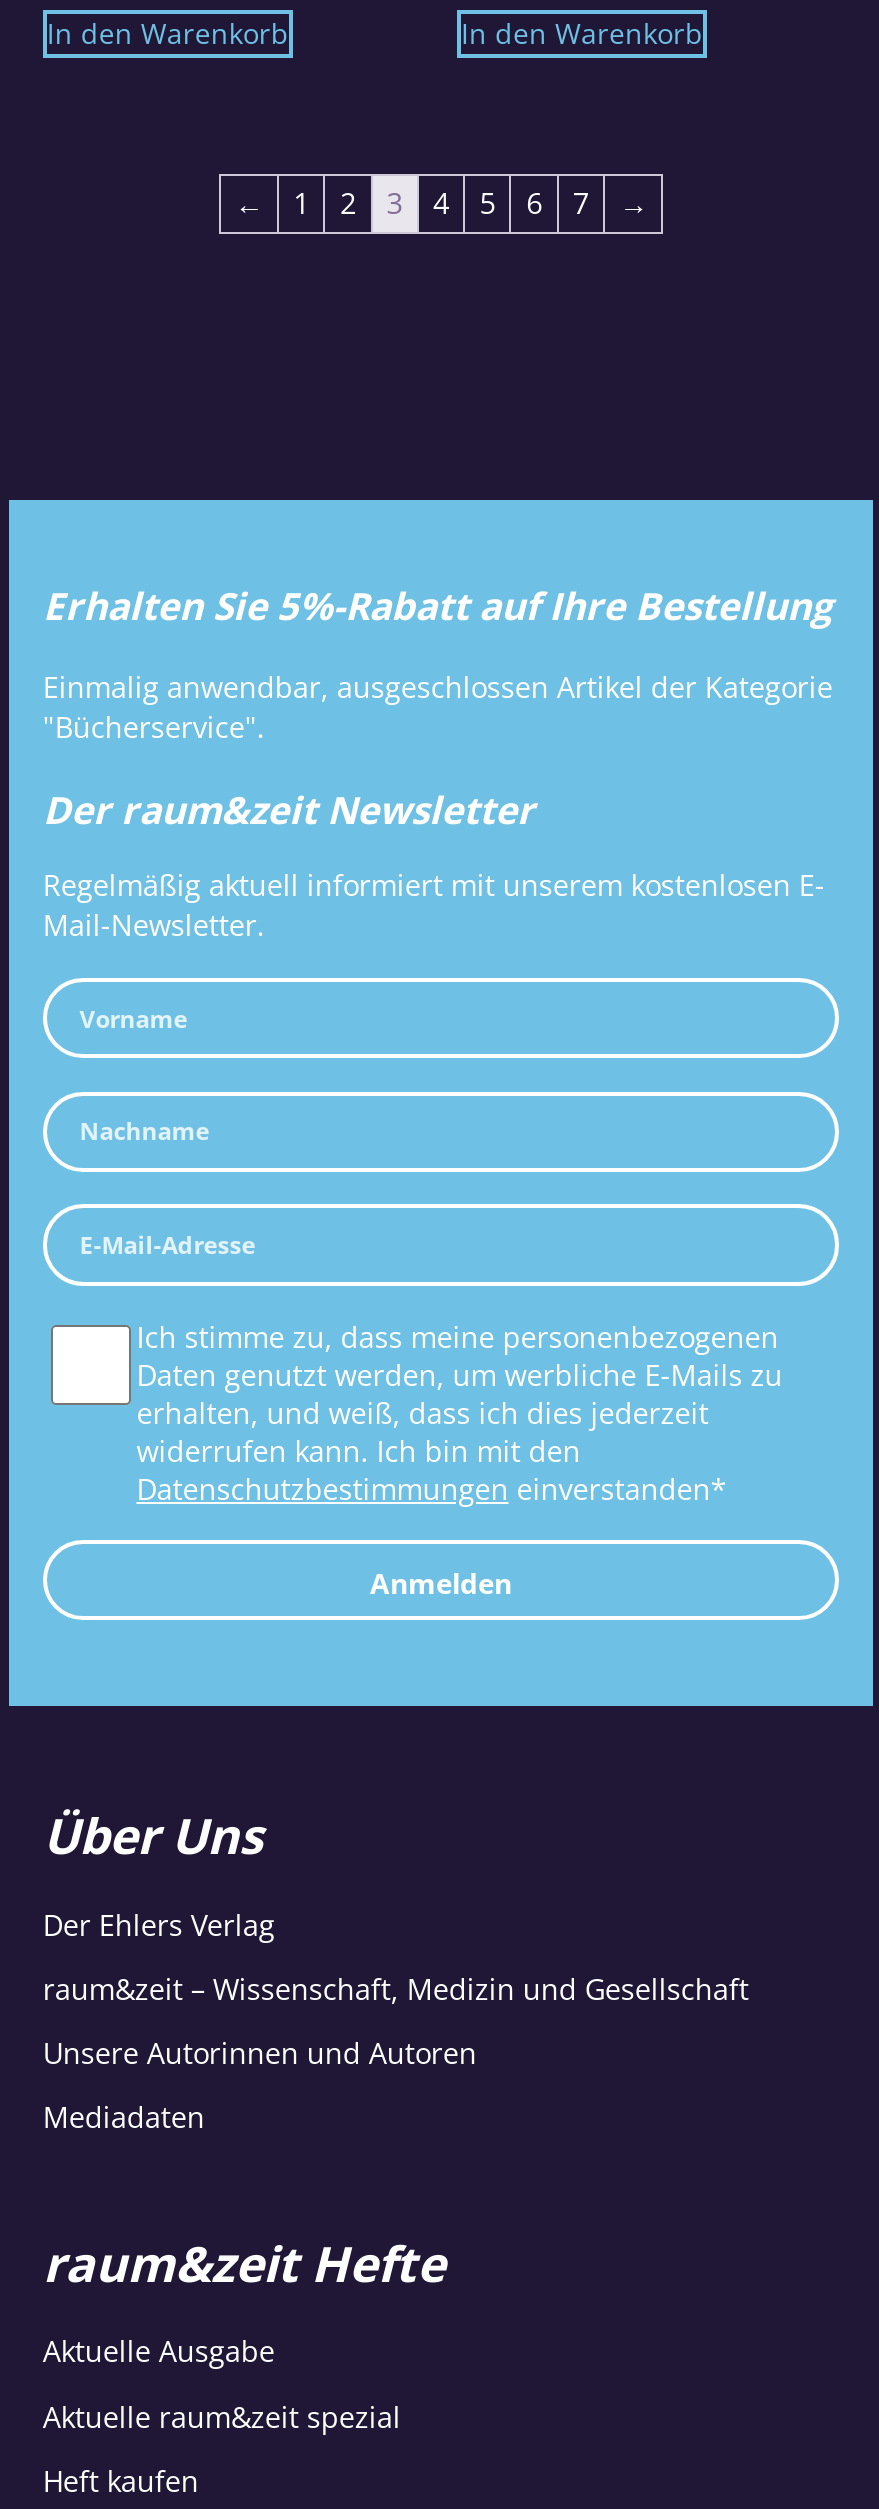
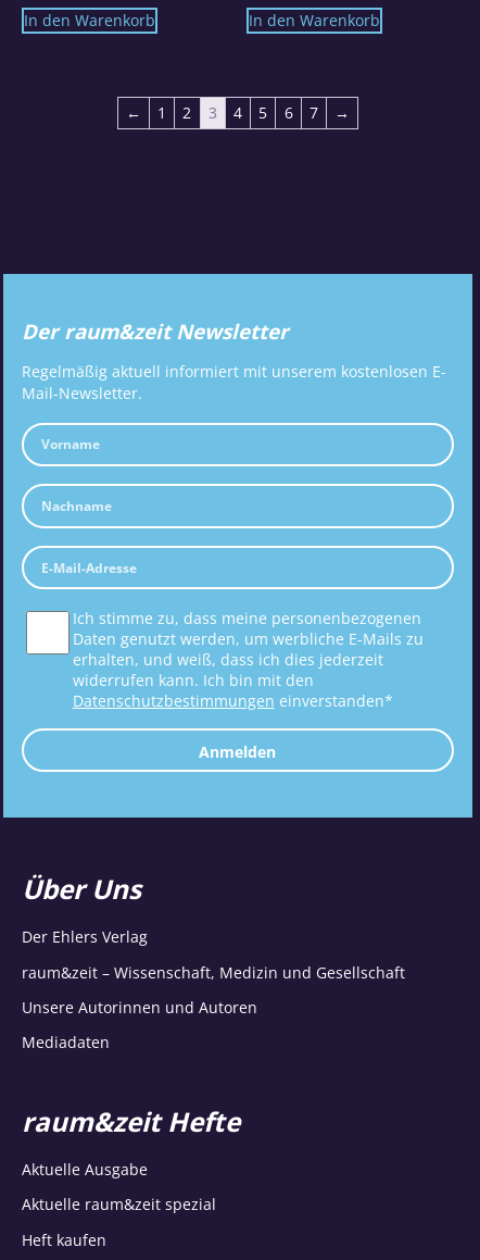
[43,580,833,746] Erhalten Sie 5%-Rabatt auf Ihre Bestellung | Einmalig anwendbar, ausgeschlossen Artikel der Kategorie | "Bücherservice". -> none

